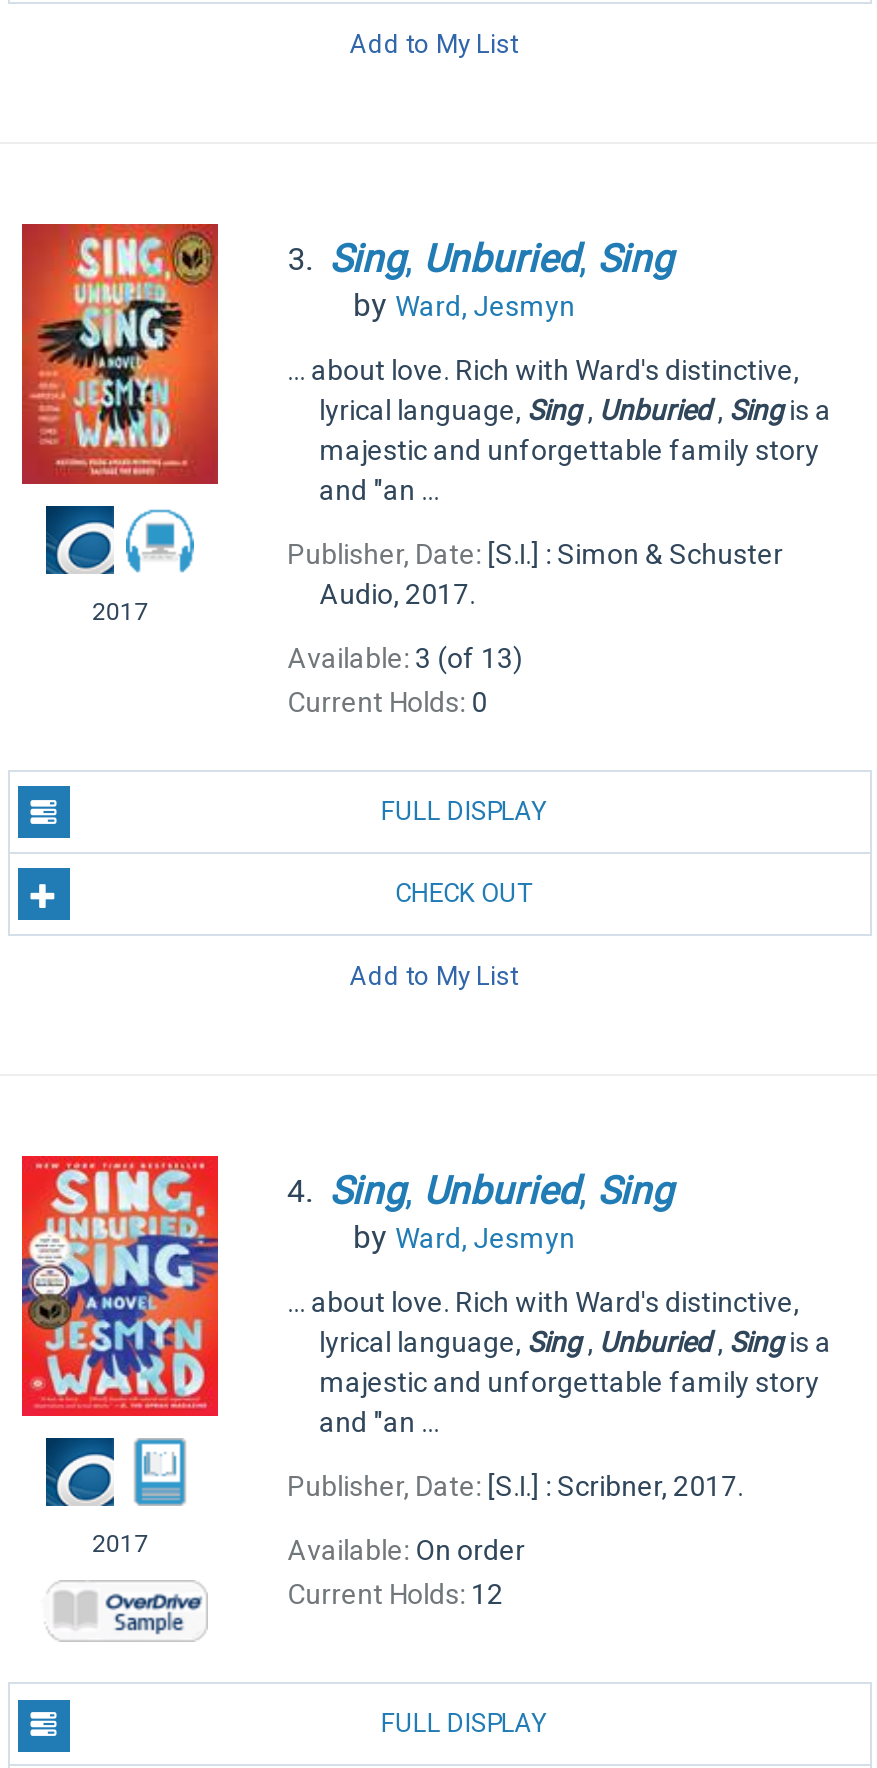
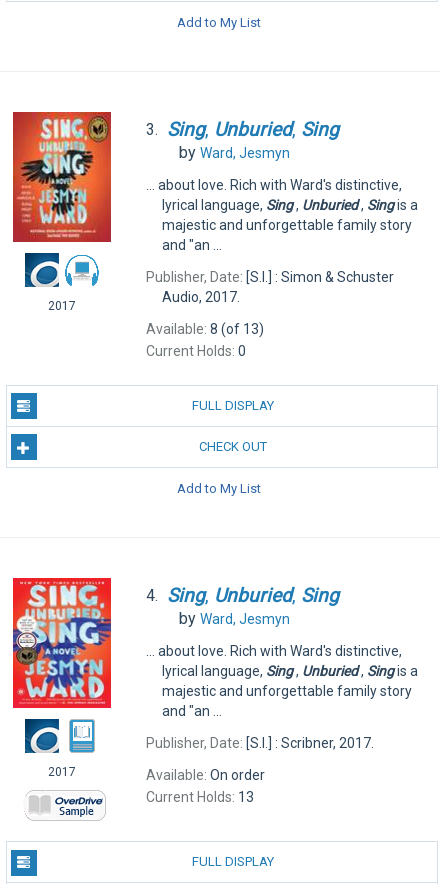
[287,642,523,674] Available: 3 (of 13) -> [146,321,264,337] Available: 8 (of 13)
[287,1578,503,1610] Current Holds: 12 -> [146,789,254,805] Current Holds: 13

